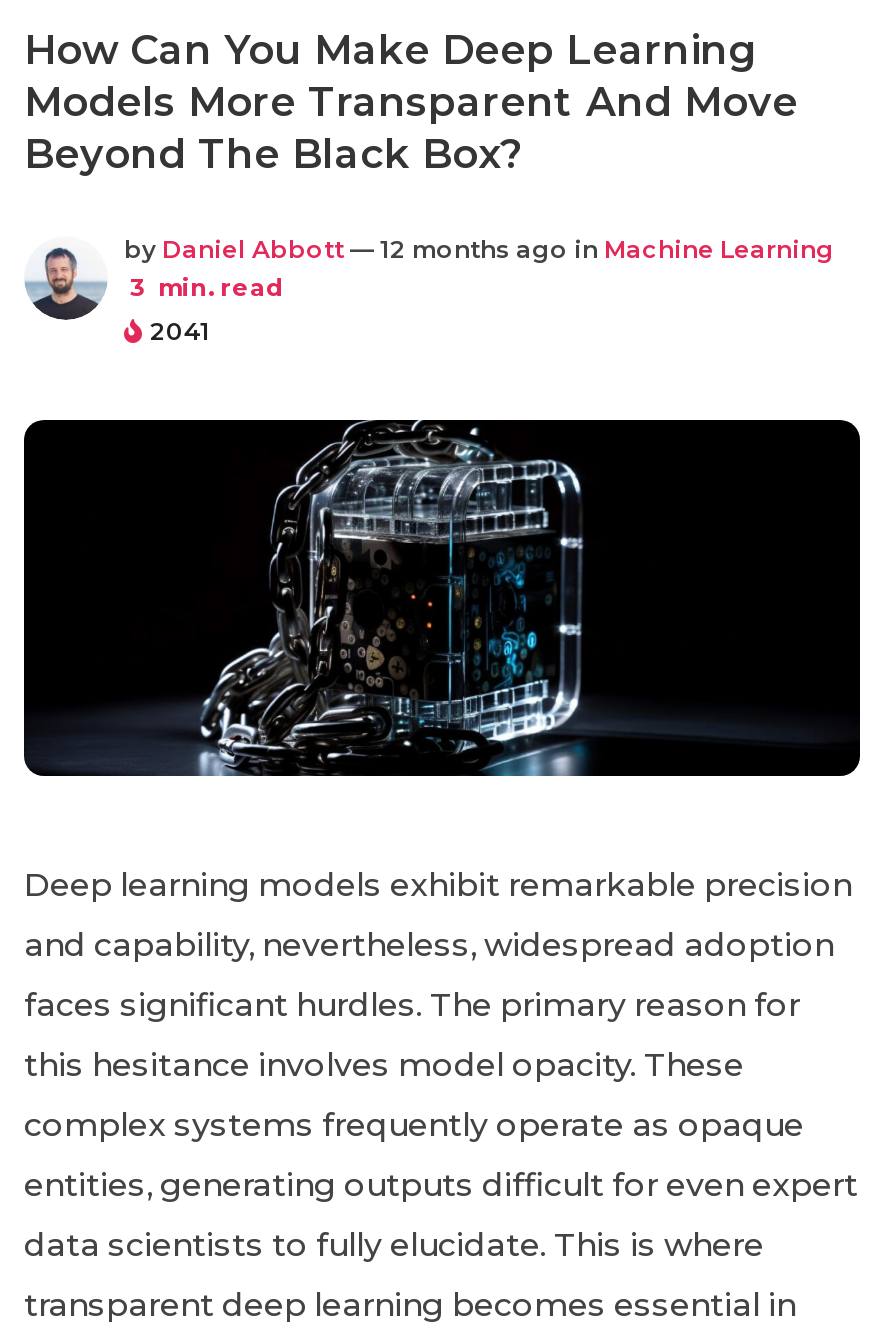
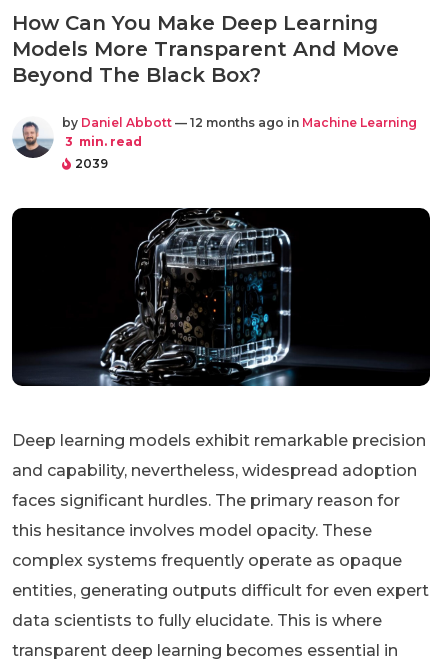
[150,316,210,346] 2041 -> [75,156,108,171] 2039

